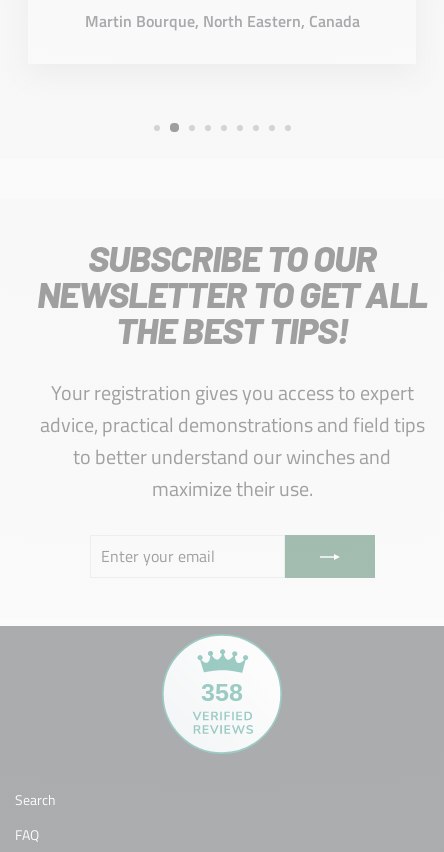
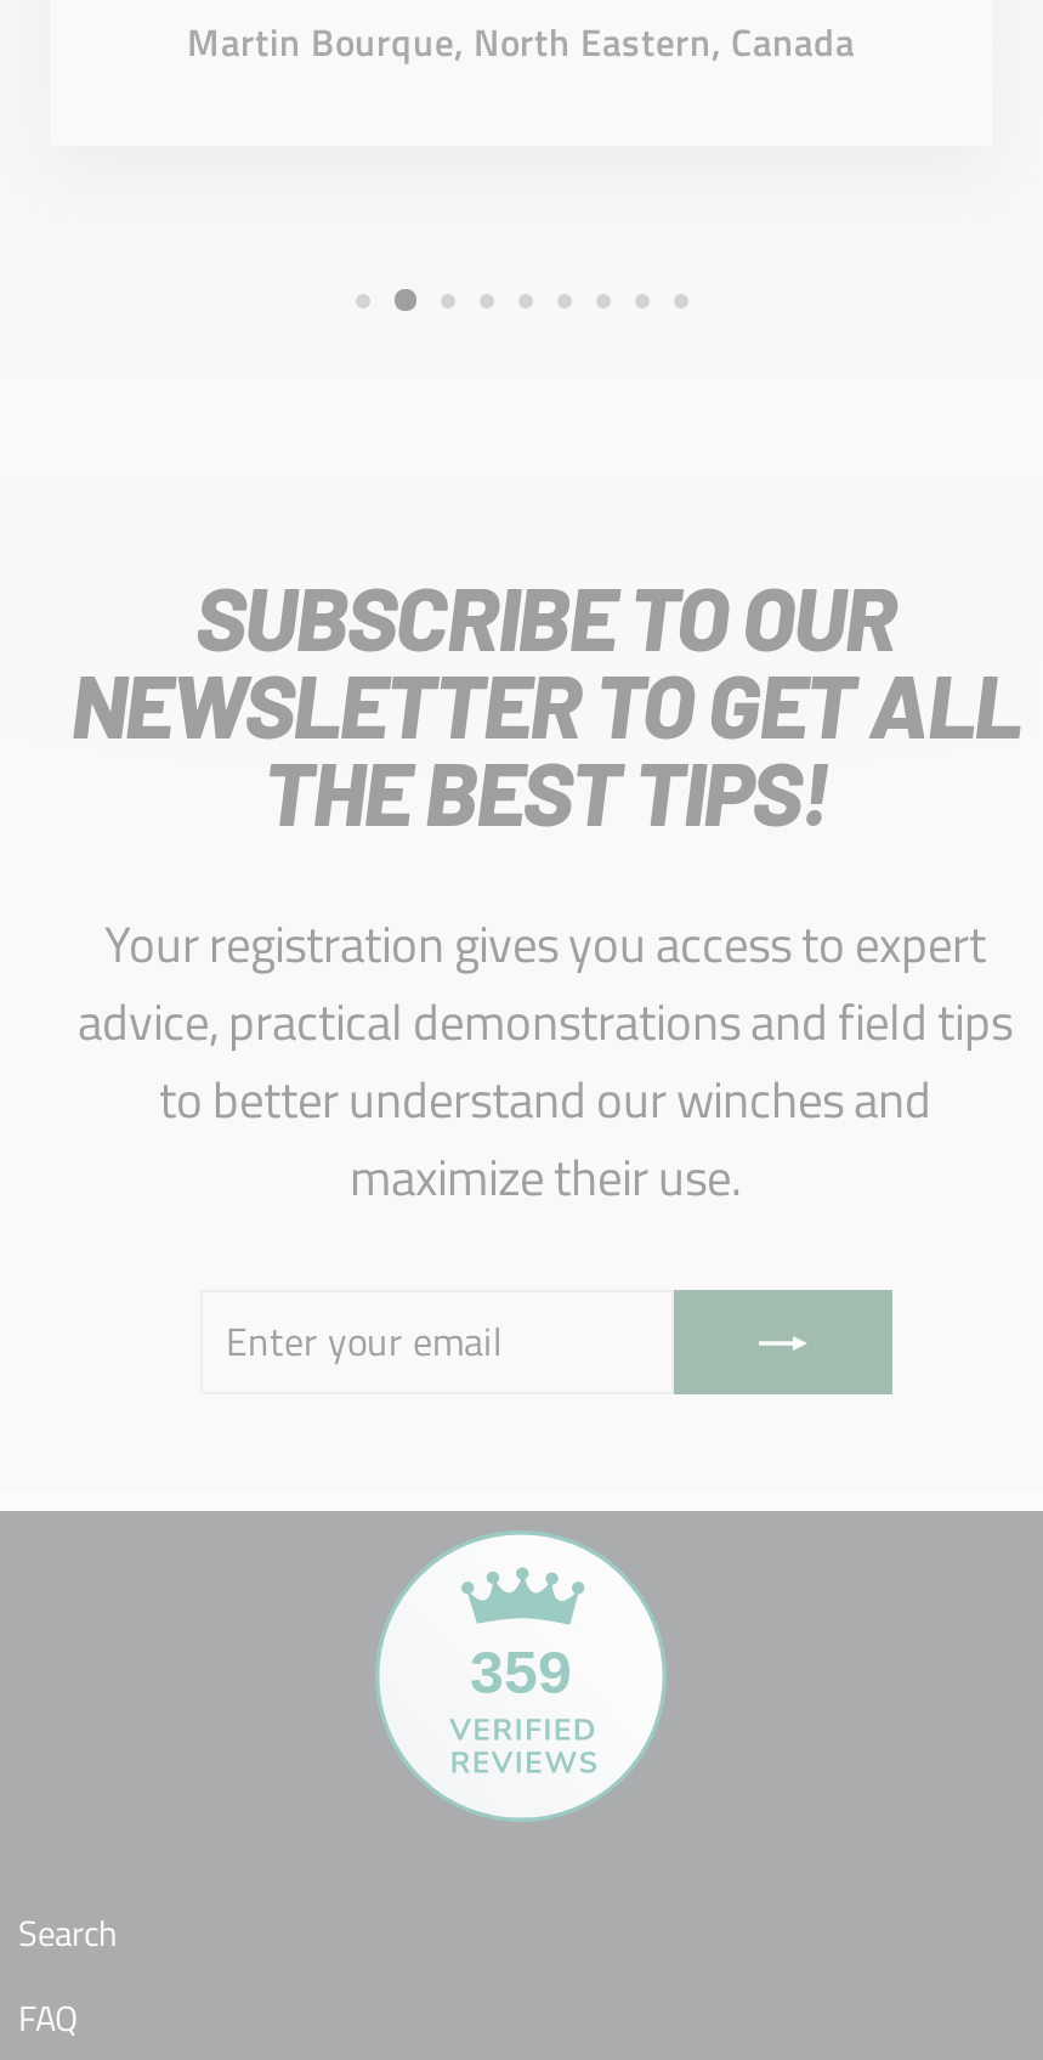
[201,678,243,706] 358 -> [470,1638,572,1706] 359

